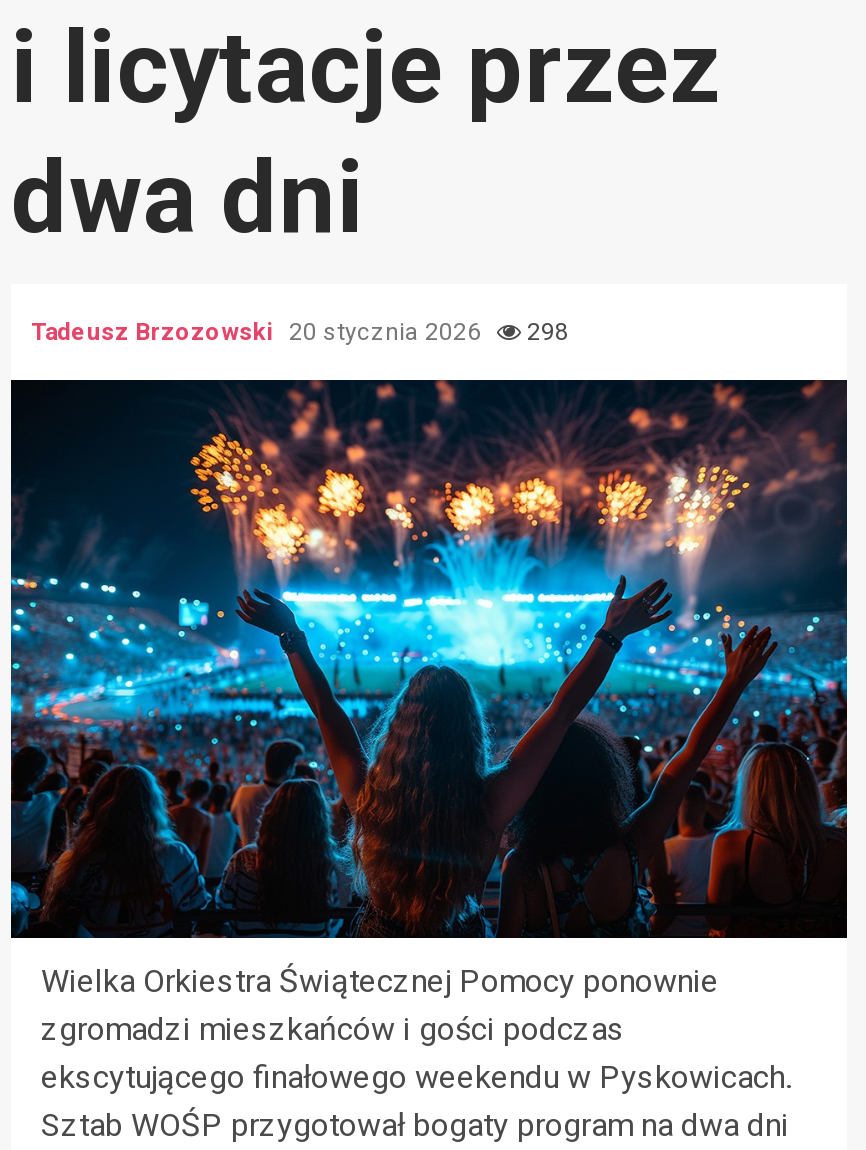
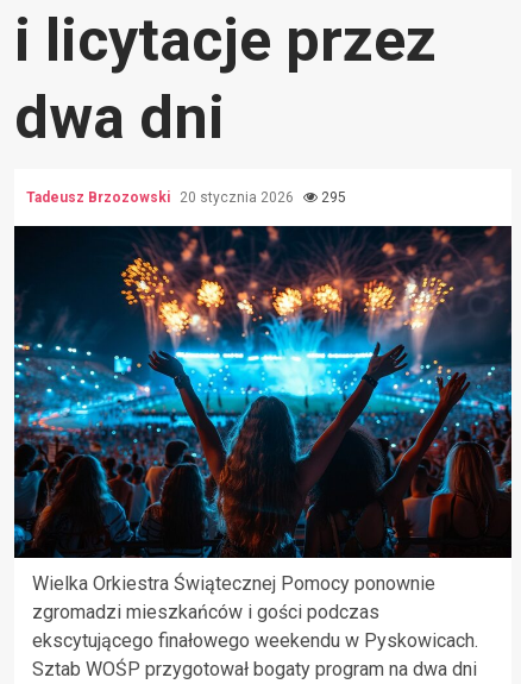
[31,318,569,346] Tadeusz Brzozowski 20 stycznia 2026 298 -> [26,189,346,206] Tadeusz Brzozowski 20 stycznia 2026 295

